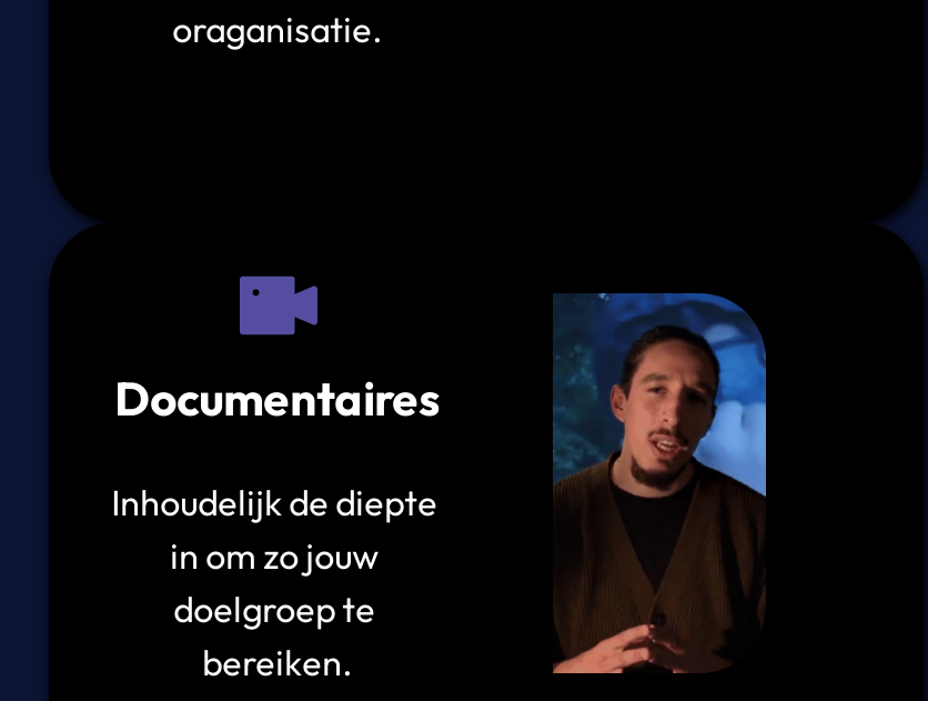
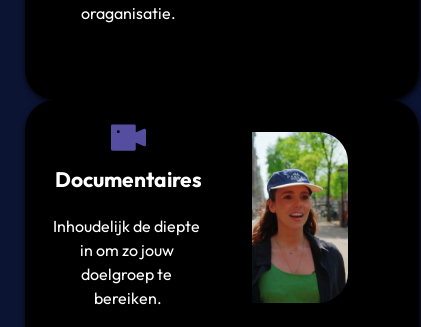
[551,291,768,675] [image] -> [251,131,349,303] [image]

